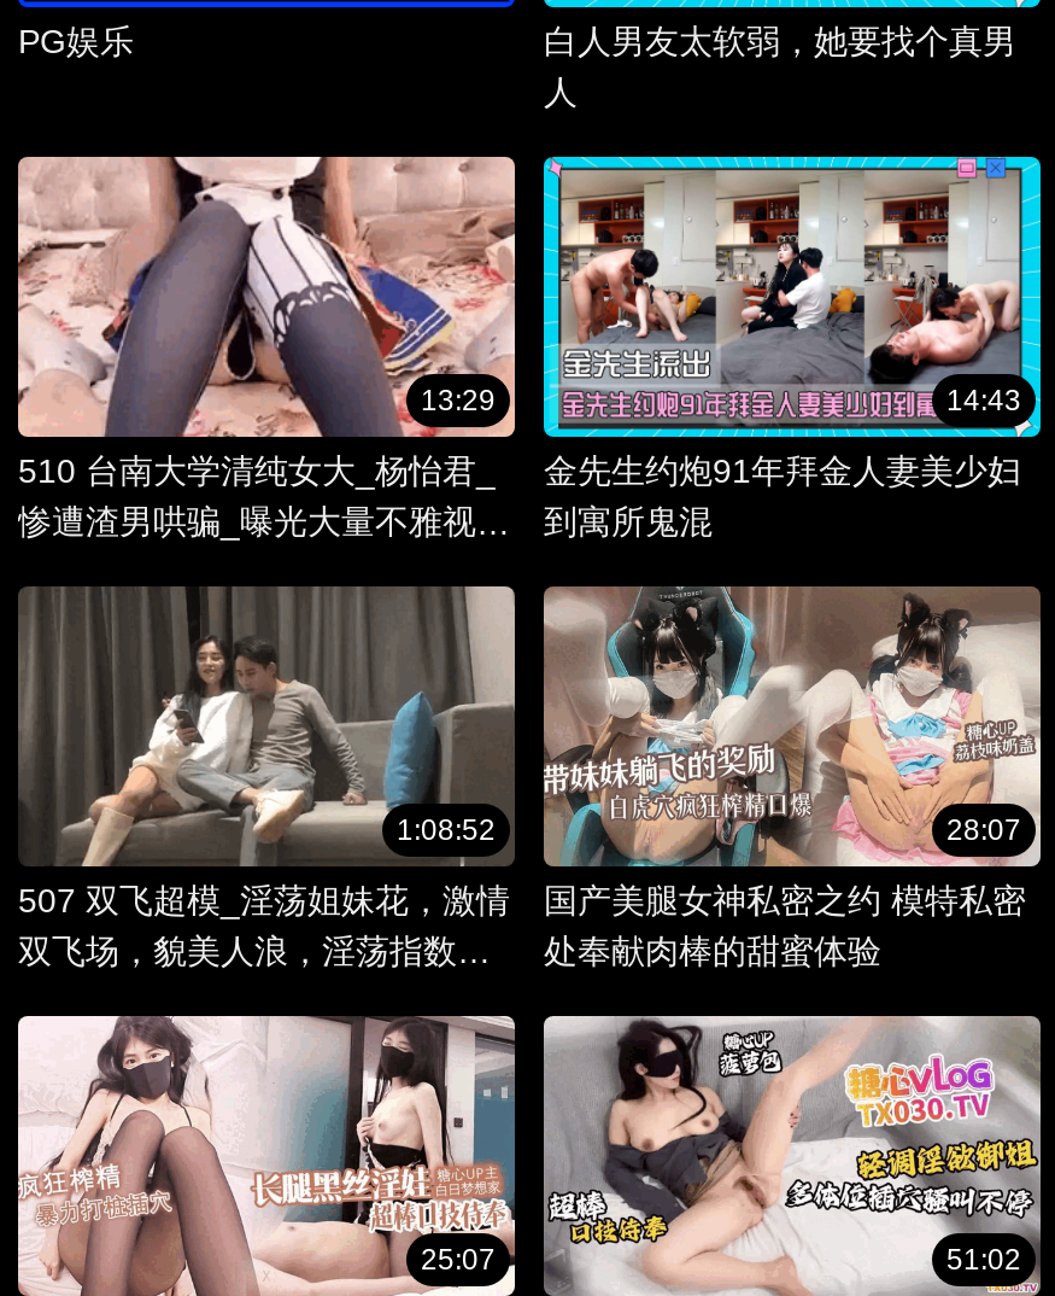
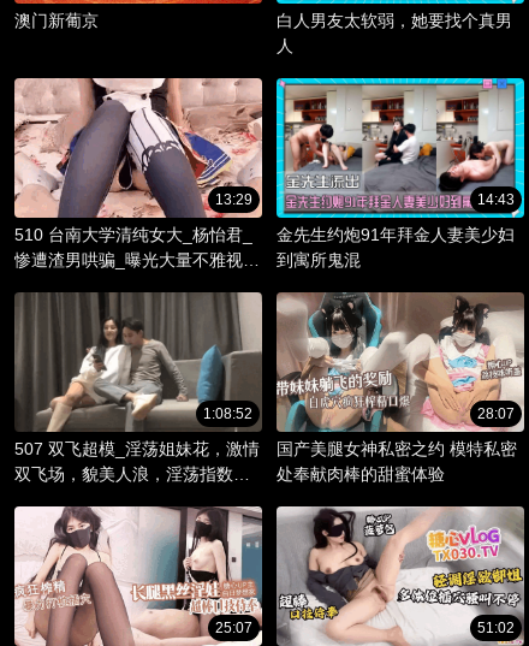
[18,23,134,61] PG娱乐 -> [14,11,99,31] 澳门新葡京

